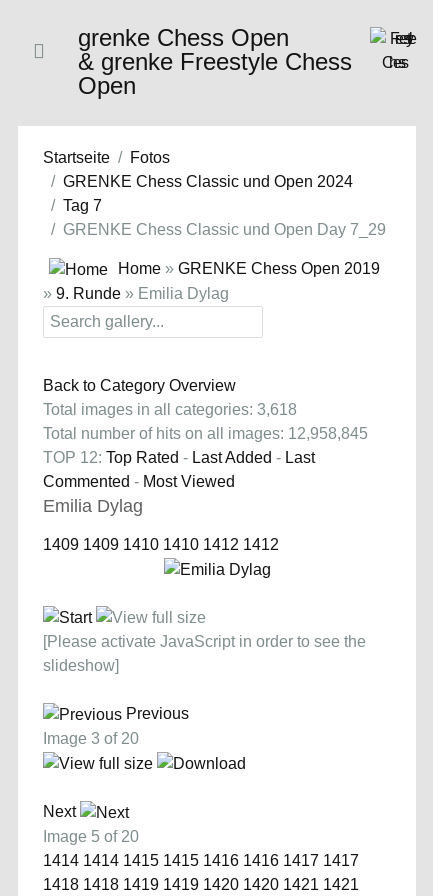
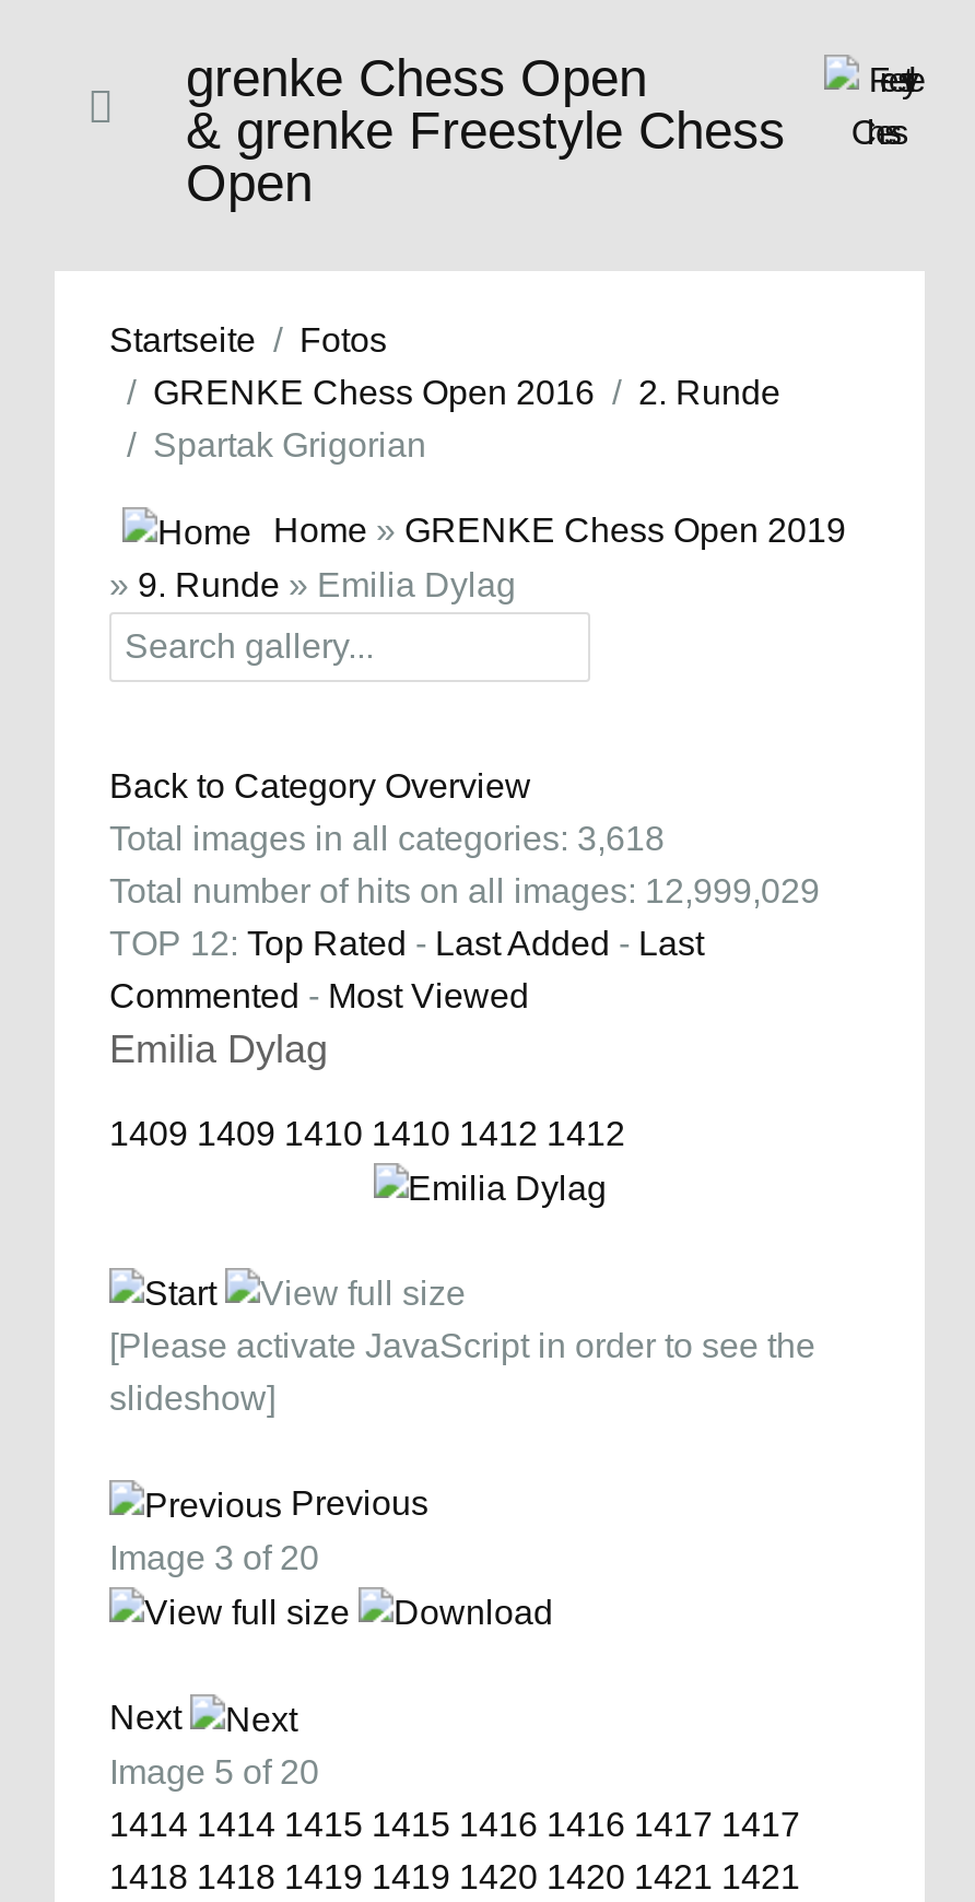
[63,173,386,238] GRENKE Chess Classic und Open 2024 | Tag 7 | GRENKE Chess Classic und Open Day 7_29 -> [153,374,780,463] GRENKE Chess Open 2016 | 2. Runde | Spartak Grigorian
[43,425,368,442] Total number of hits on all images: 12,958,845 -> [109,872,820,909] Total number of hits on all images: 12,999,029

